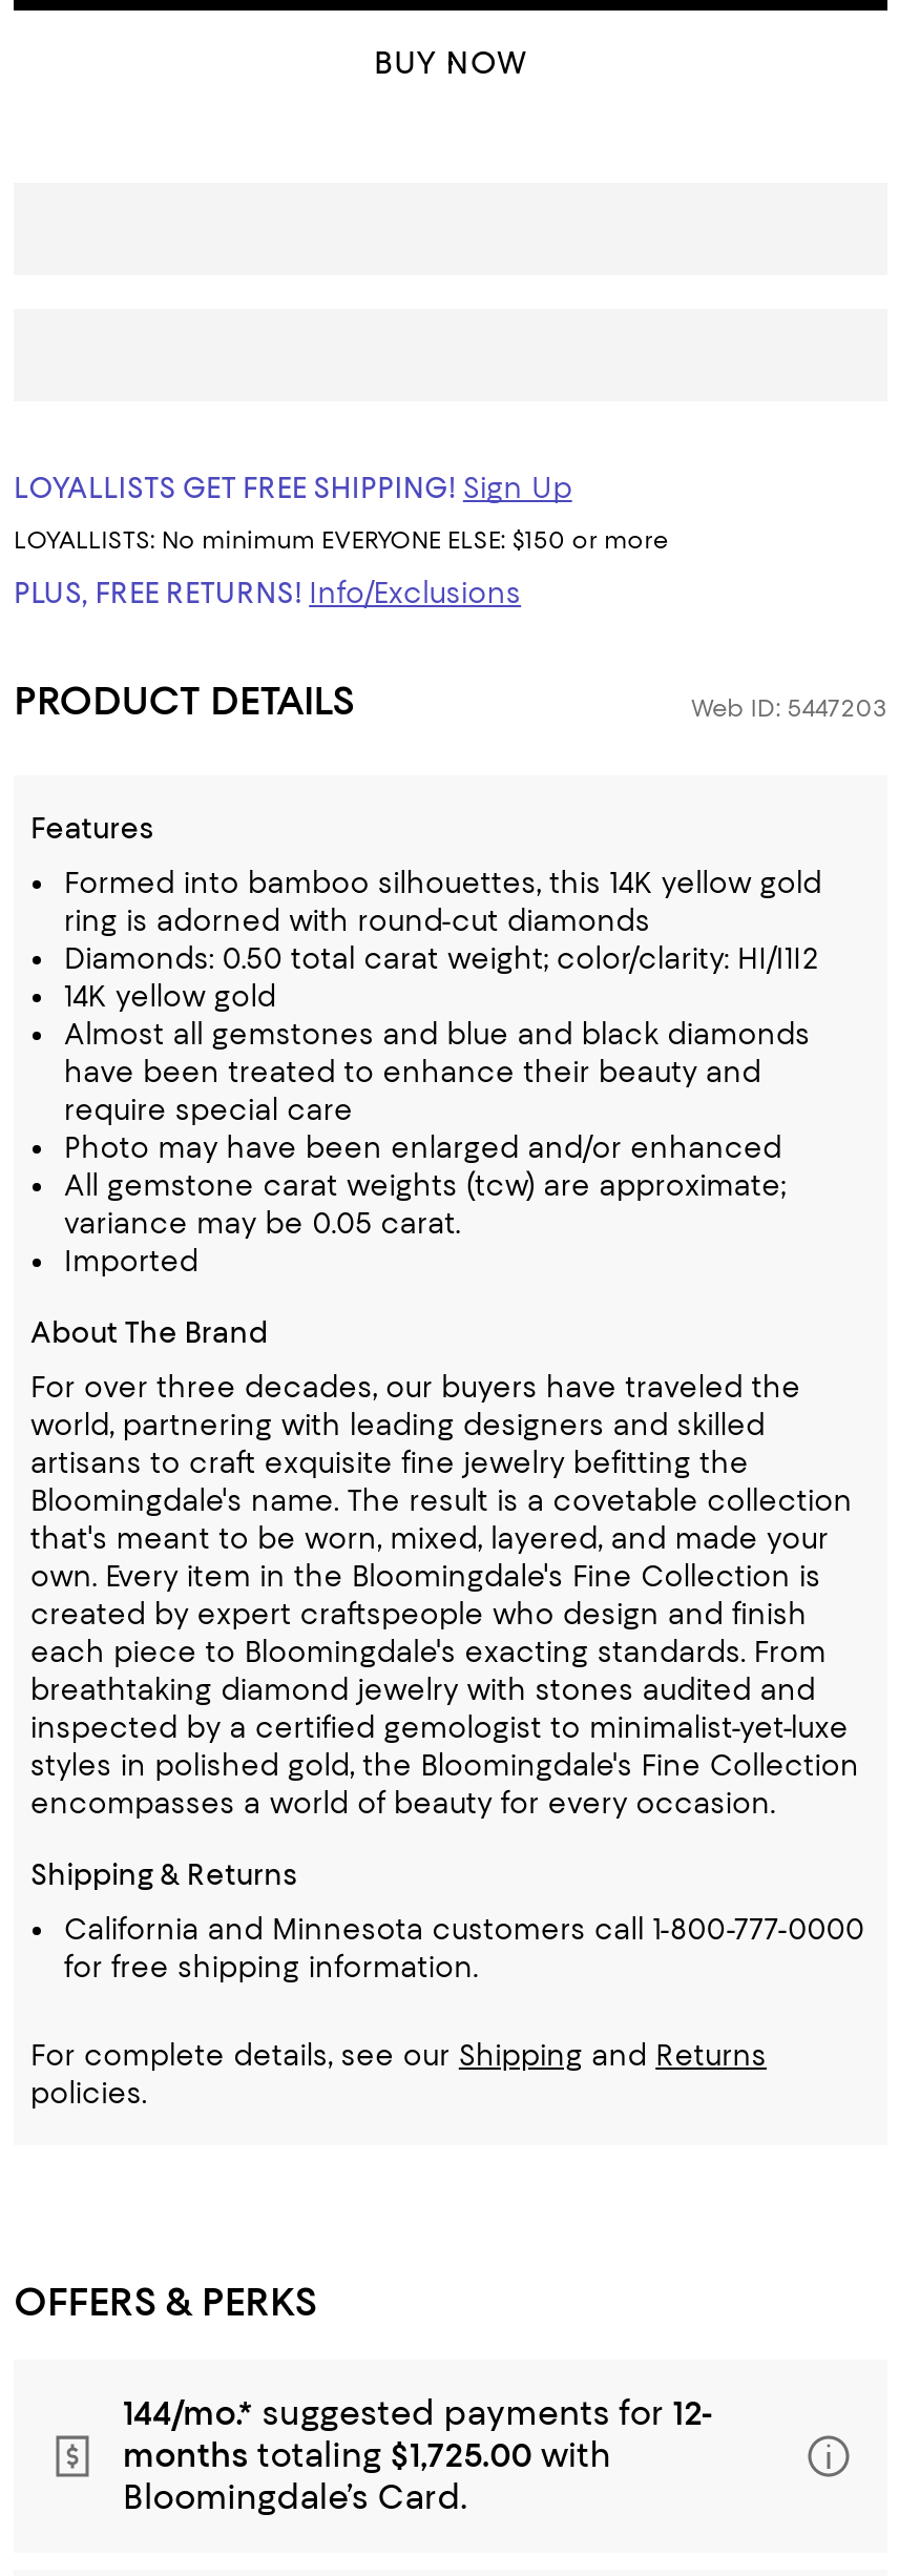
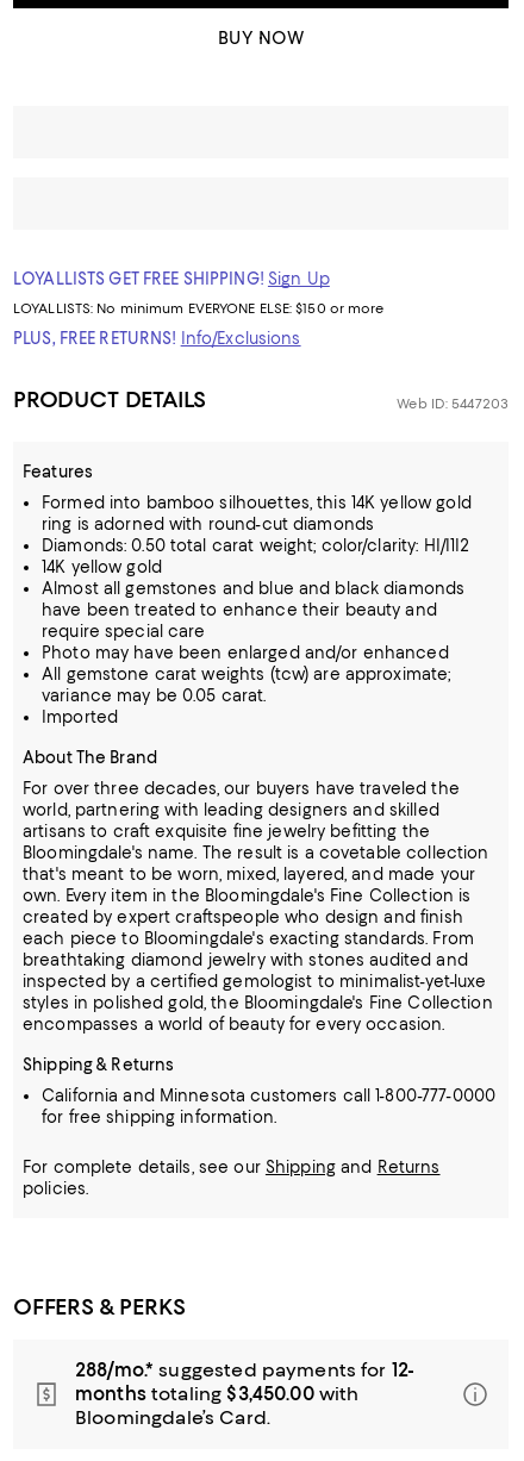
[123,2393,714,2433] 144/mo.* suggested payments for 12- -> [75,1359,415,1381] 288/mo.* suggested payments for 12-
[123,2435,611,2475] months totaling $1,725.00 with -> [75,1382,359,1405] months totaling $3,450.00 with

